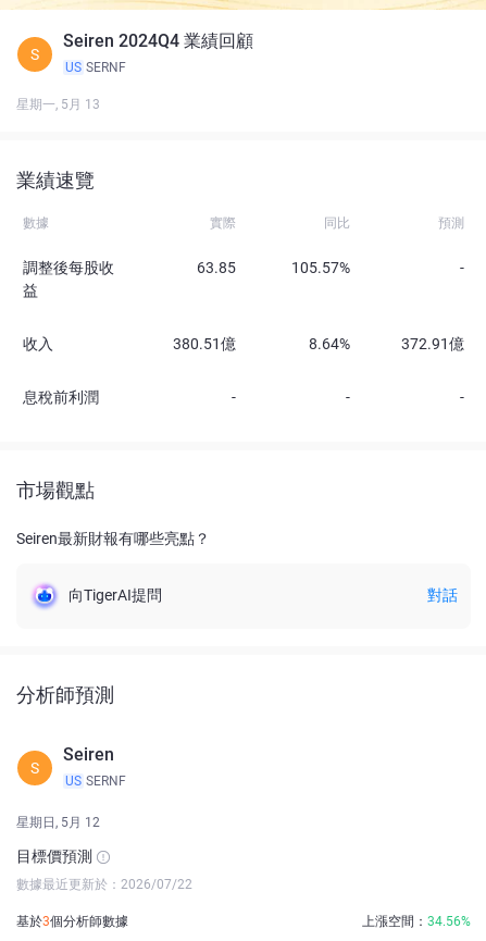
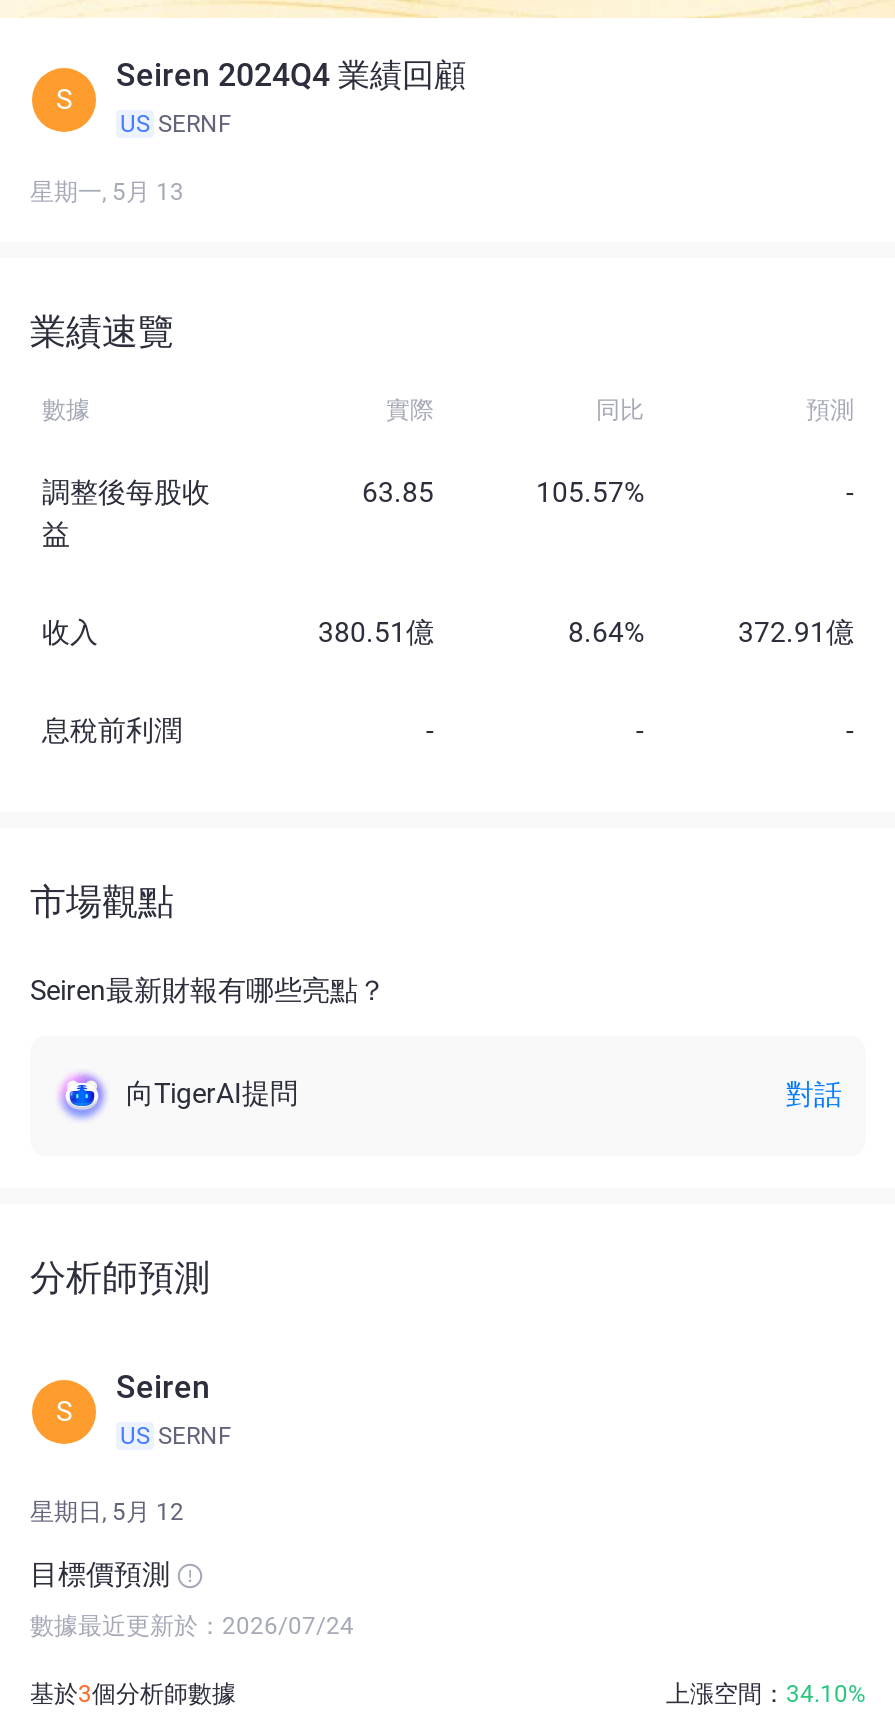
[16,877,192,892] 數據最近更新於：2026/07/22 -> [30,1612,354,1640] 數據最近更新於：2026/07/24
[362,914,471,929] 上漲空間：34.56% -> [666,1680,866,1708] 上漲空間：34.10%

